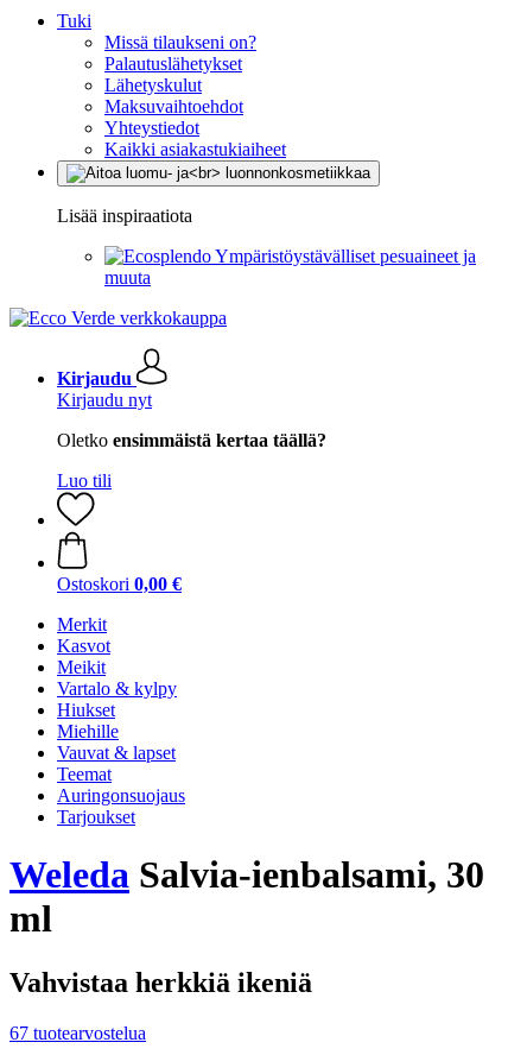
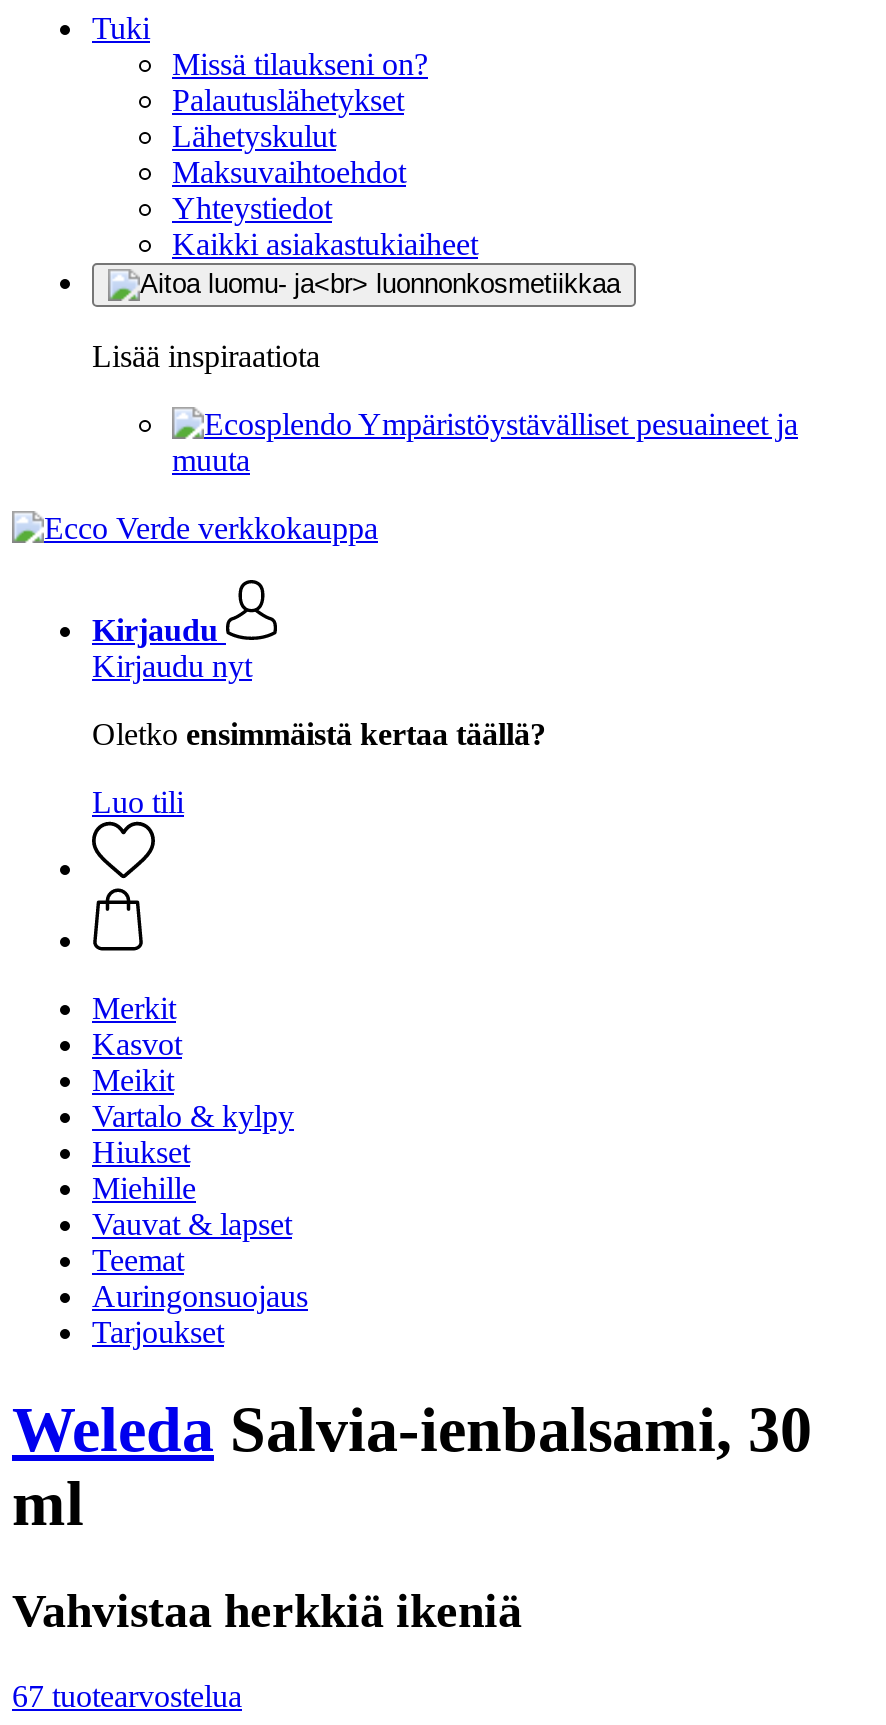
[57,574,182,594] Ostoskori 0,00 € -> none

